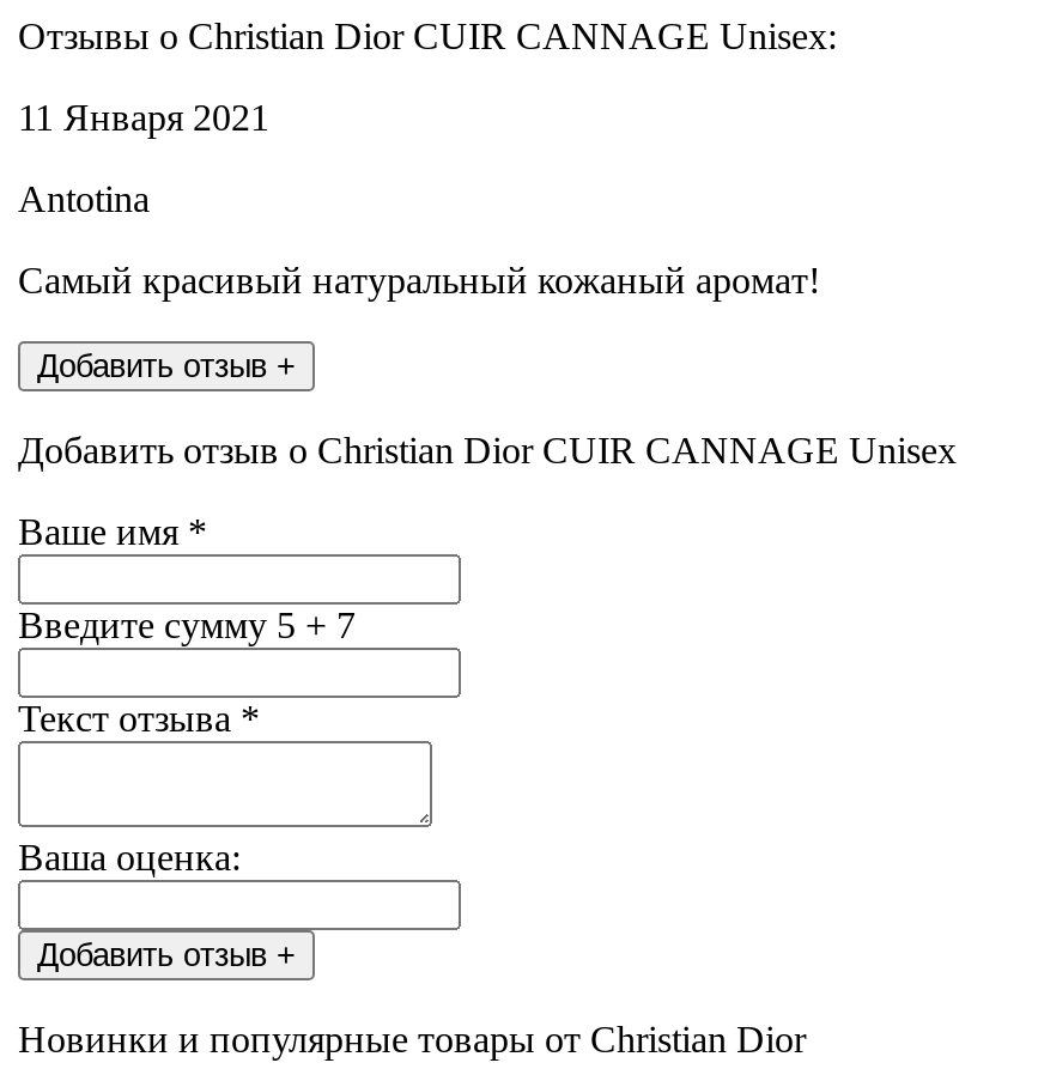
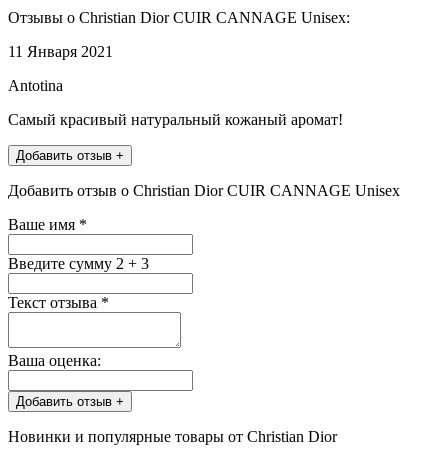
[18,604,356,645] Введите сумму 5 + 7 -> [8,255,149,272] Введите сумму 2 + 3

